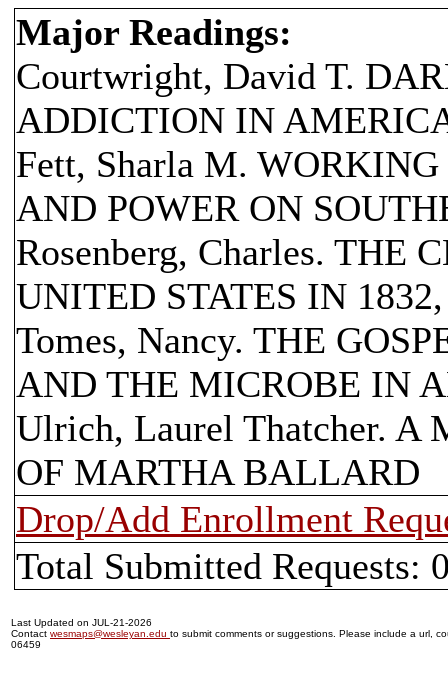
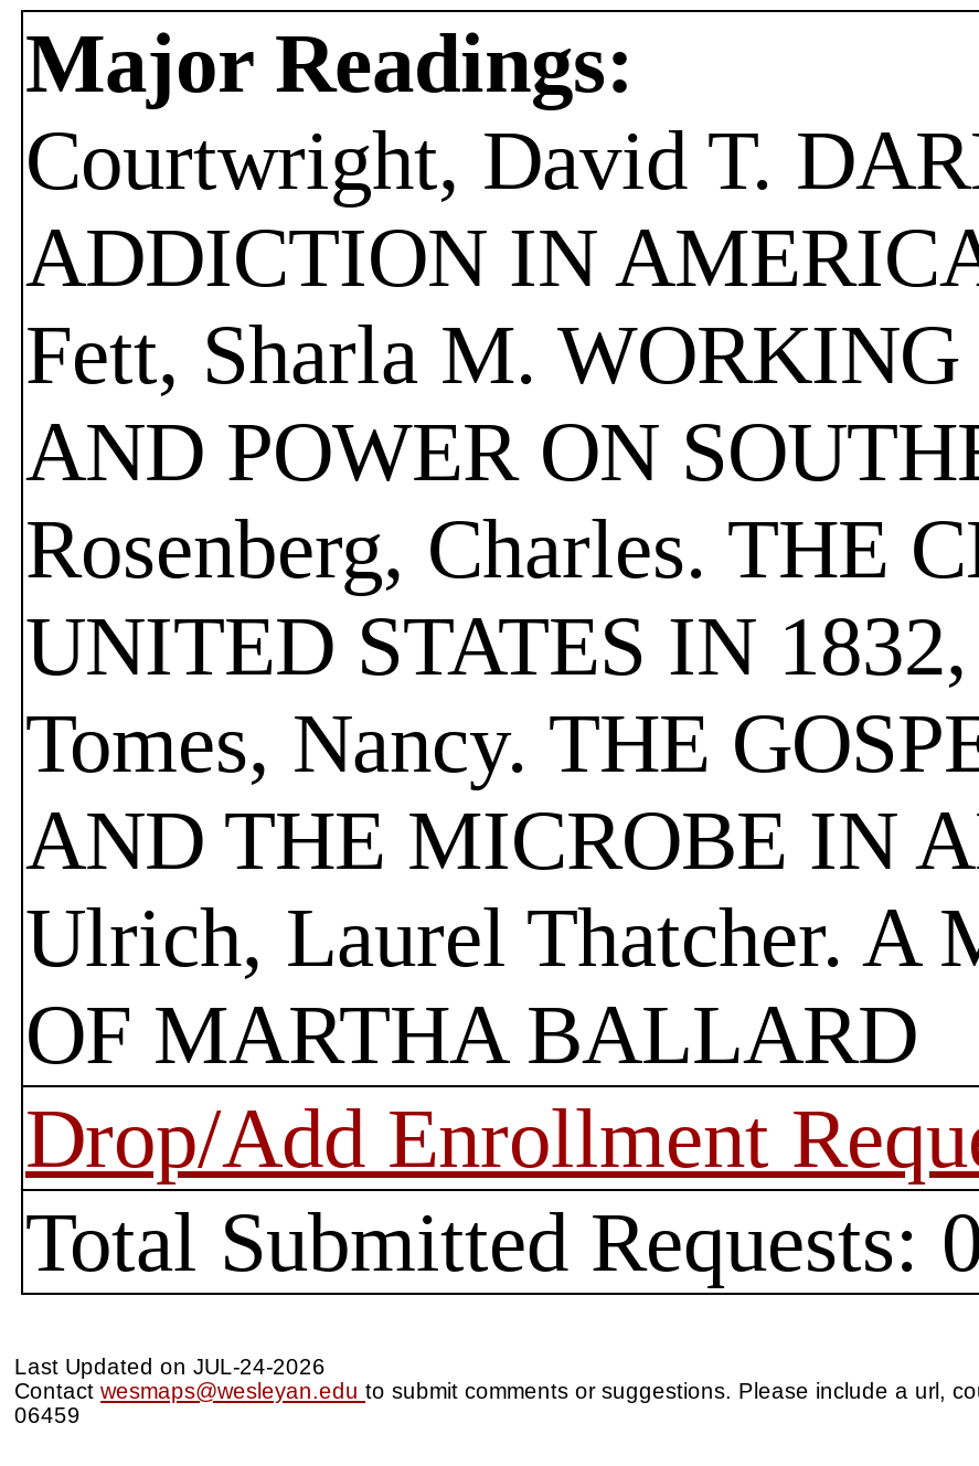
[11,617,152,628] Last Updated on JUL-21-2026 -> [14,1355,326,1379] Last Updated on JUL-24-2026

